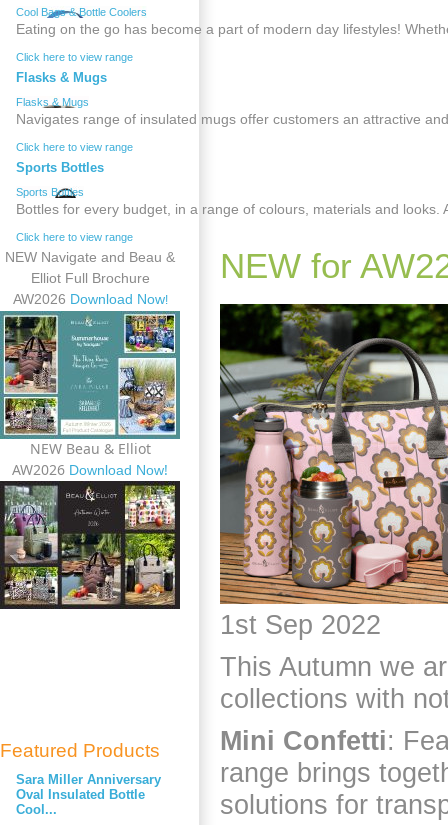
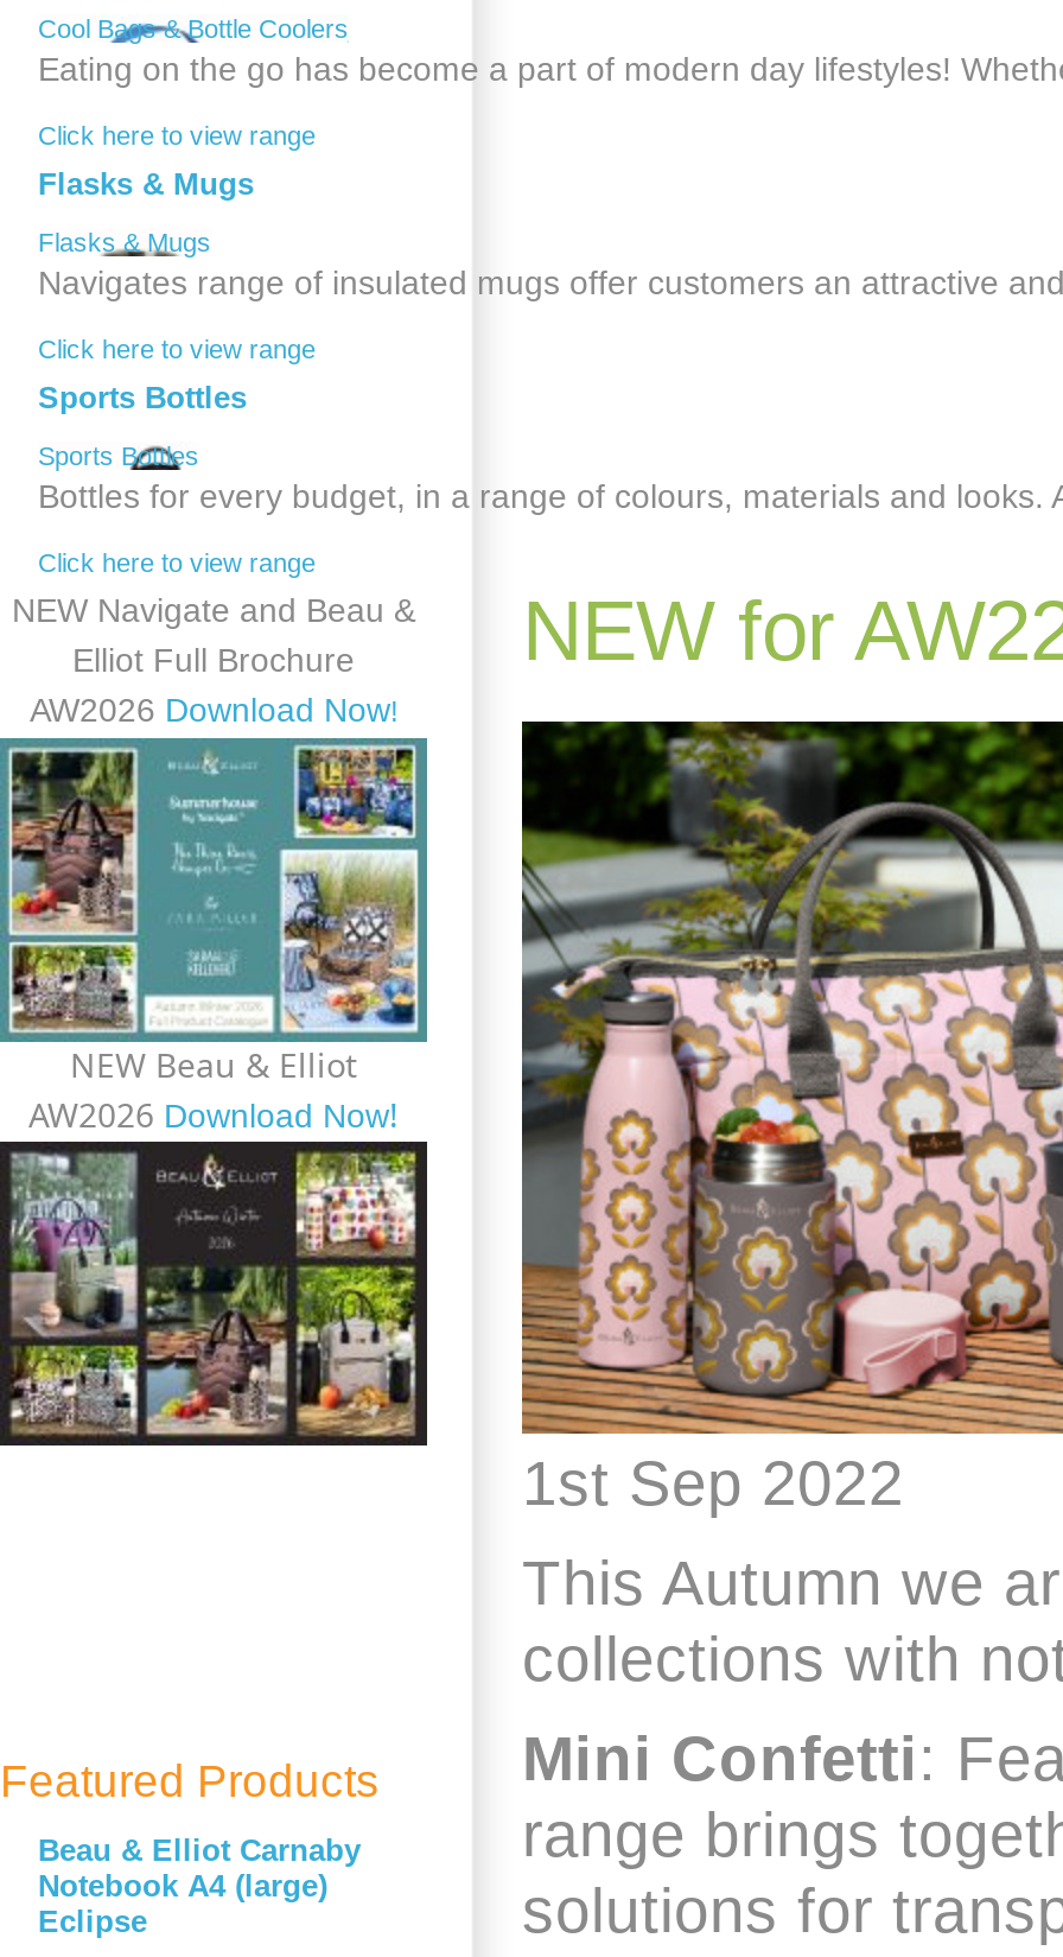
[16,772,161,817] Sara Miller Anniversary | Oval Insulated Bottle | Cool... -> [38,1832,361,1939] Beau & Elliot Carnaby | Notebook A4 (large) | Eclipse

